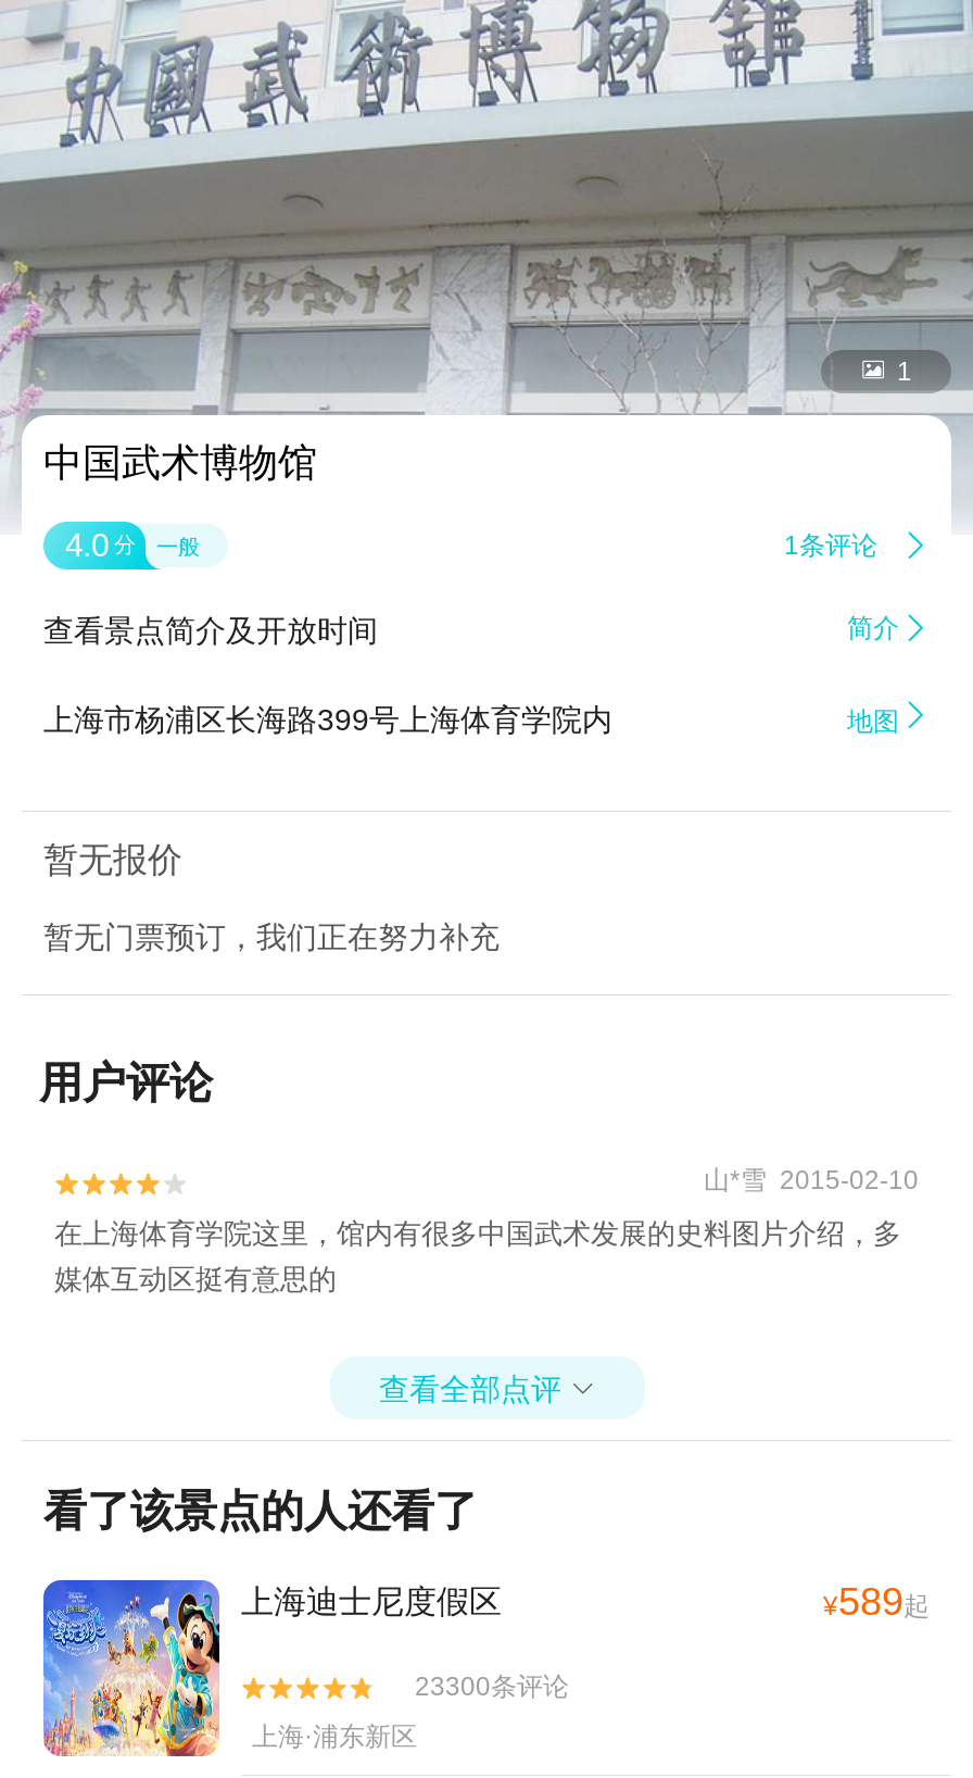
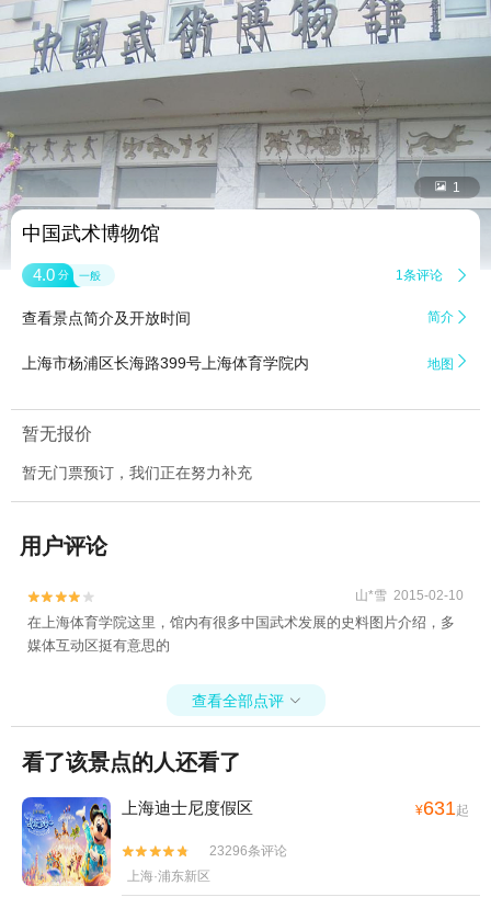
[823,1581,930,1625] ¥589起 -> [415,798,469,820] ¥631起
[415,1671,569,1701] 23300条评论 -> [209,843,287,858] 23296条评论

